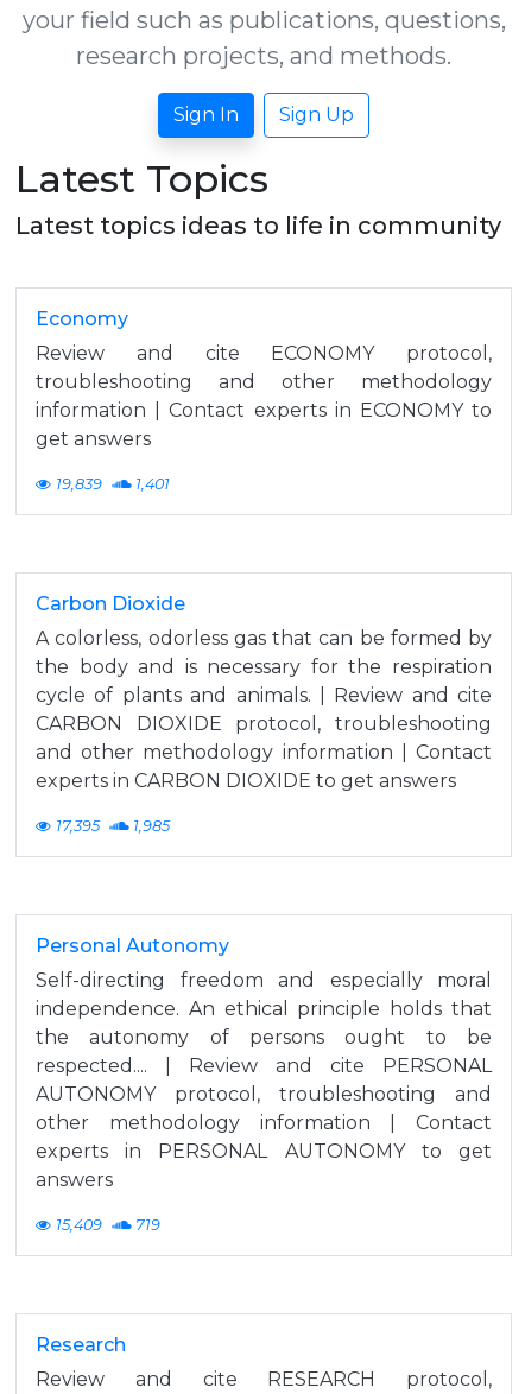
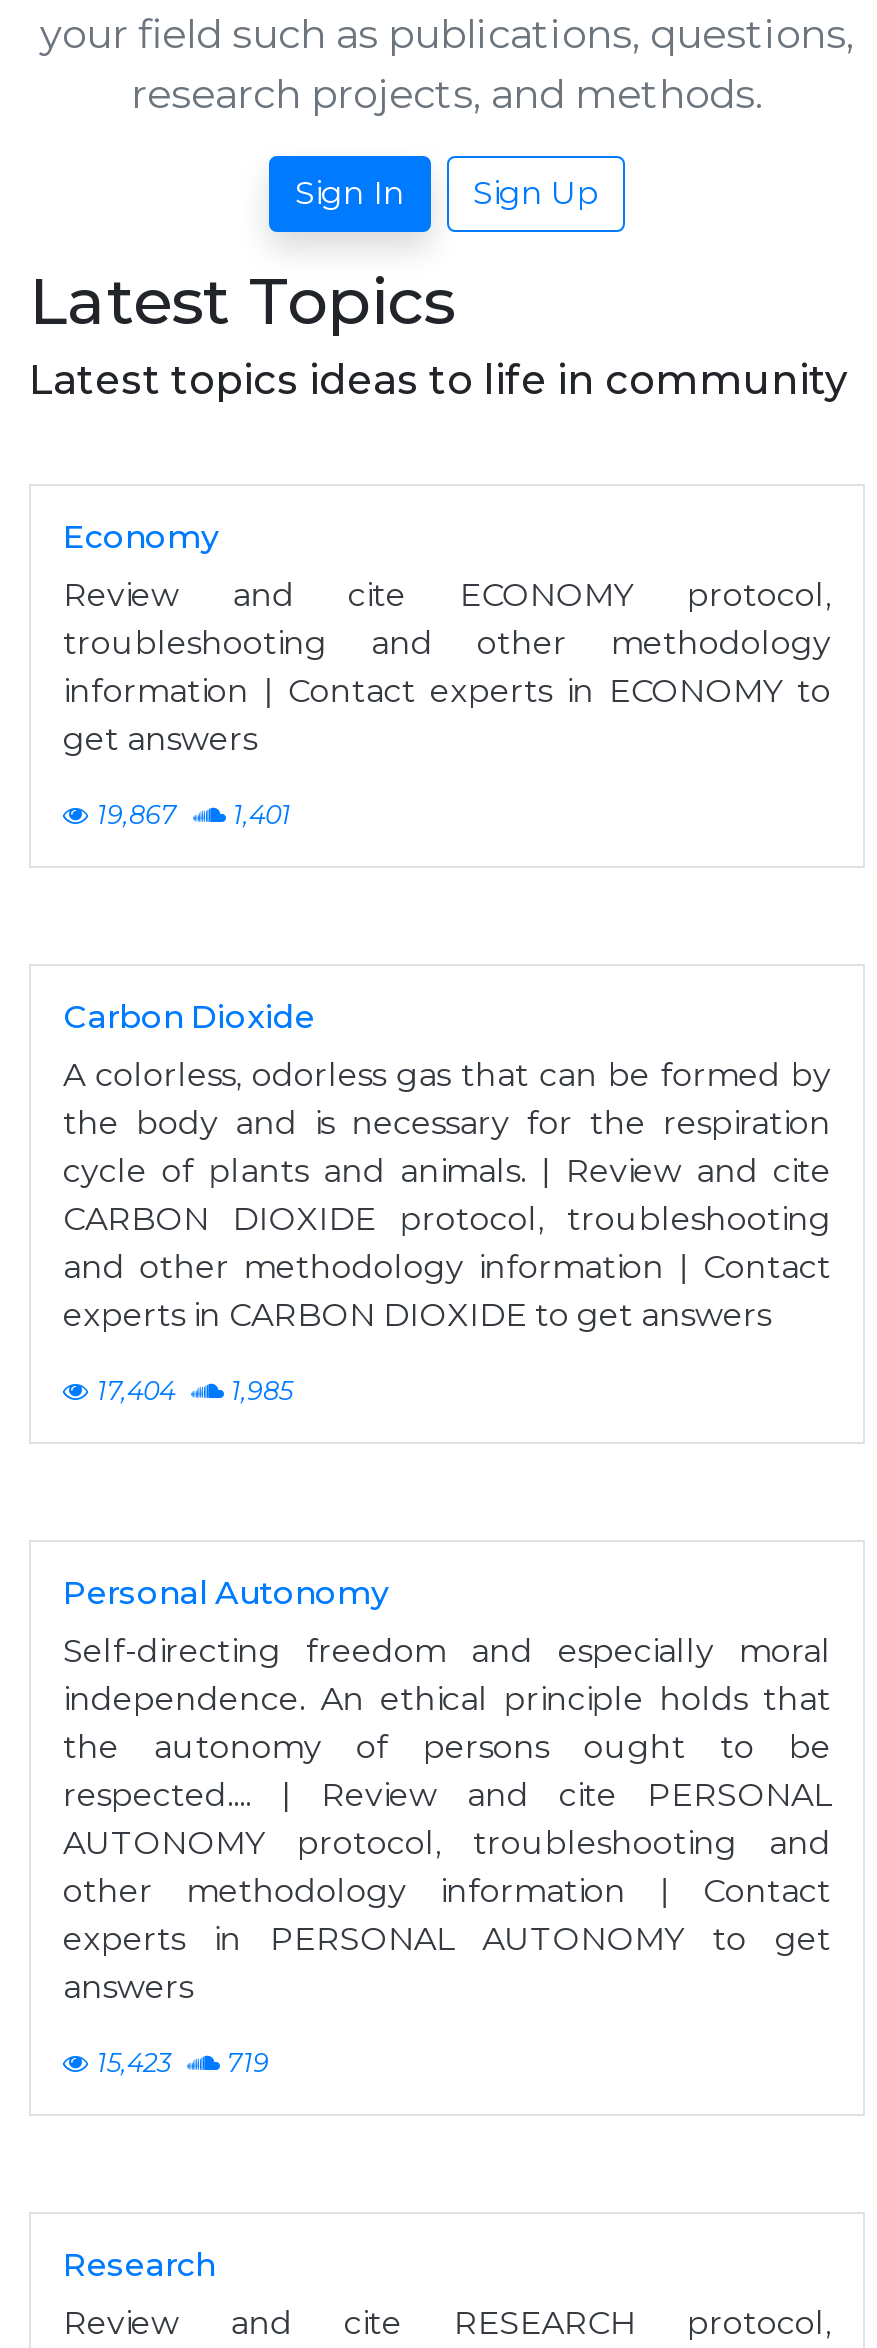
[56,475,170,492] 19,839 1,401 -> [97,799,291,829] 19,867 1,401
[56,817,170,834] 17,395 1,985 -> [97,1375,293,1405] 17,404 1,985
[56,1216,160,1233] 15,409 719 -> [97,2047,269,2077] 15,423 719

